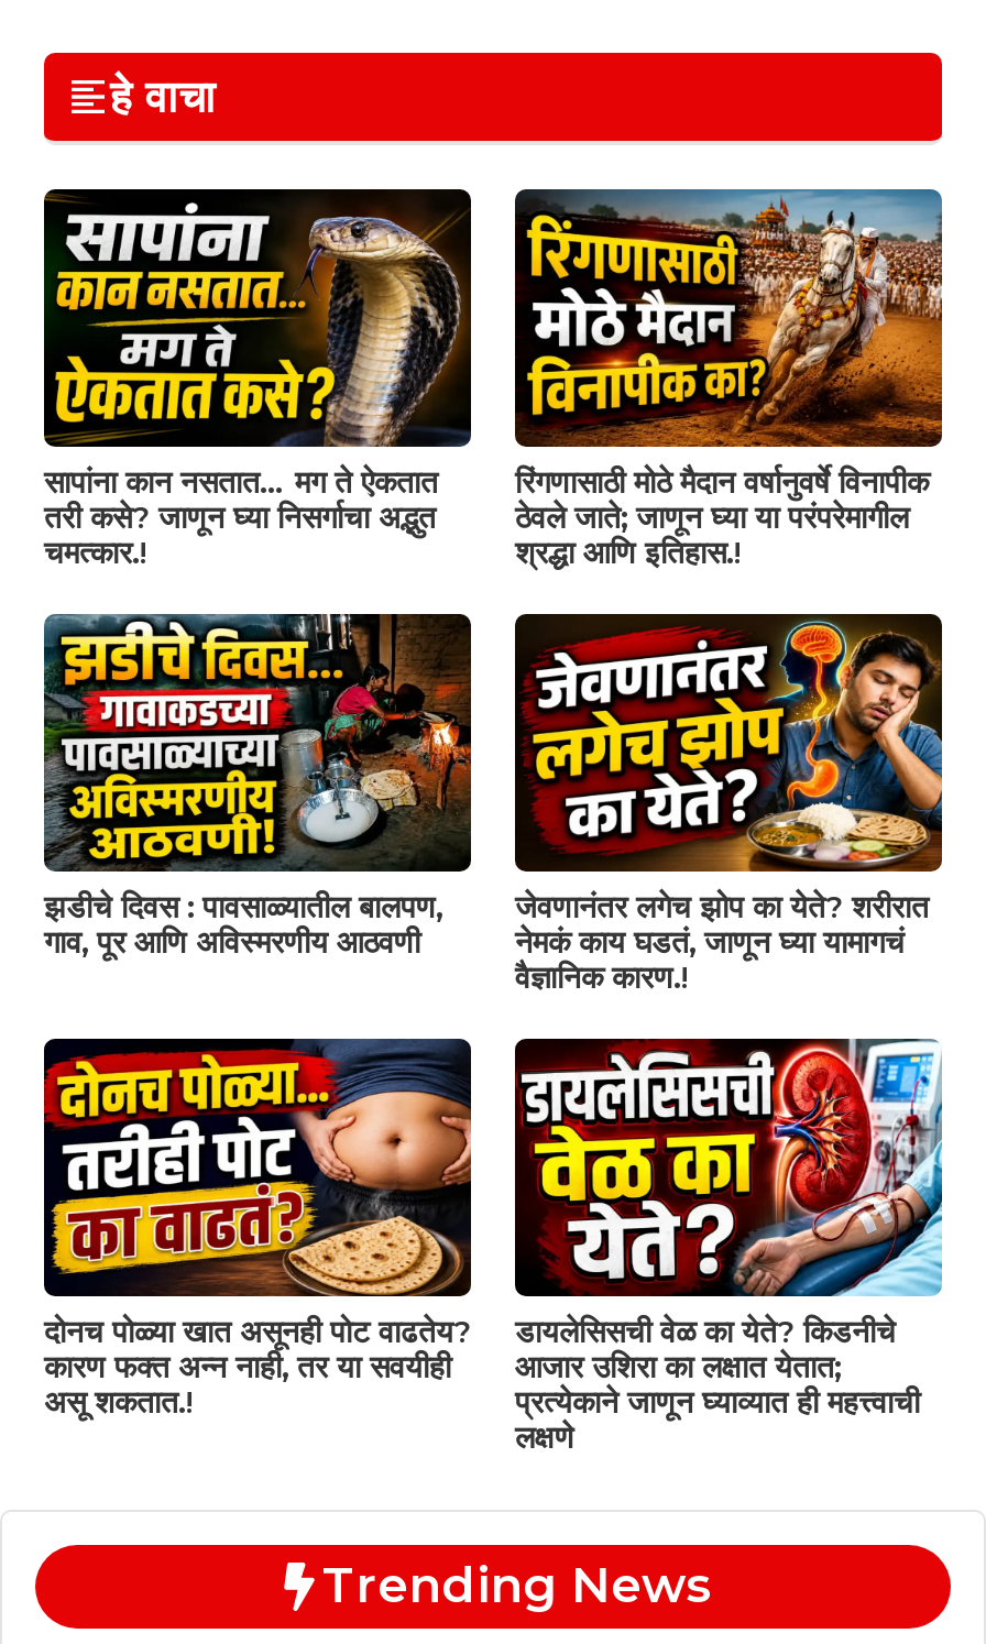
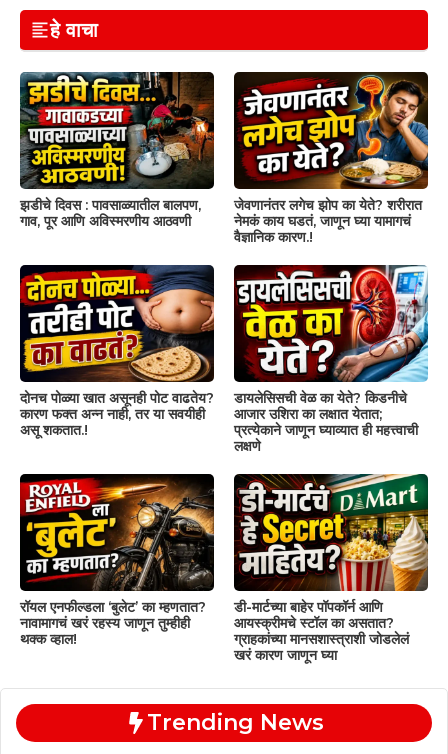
[42,187,471,572] [image] | सापांना कान नसतात… मग ते ऐकतात | तरी कसे? जाणून घ्या निसर्गाचा अद्भुत | चमत्कार.! -> none
[515,187,944,572] [image] | रिंगणासाठी मोठे मैदान वर्षानुवर्षे विनापीक | ठेवले जाते; जाणून घ्या या परंपरेमागील | श्रद्धा आणि इतिहास.! -> none
moved [40,610,929,1457] -> [18,70,422,455]: [image] | झडीचे दिवस : पावसाळ्यातील बालपण, | गाव, पूर आणि अविस्मरणीय आठवणी | ... | प्रत्येकाने जाणून घ्याव्यात ही महत्त्वाची | लक्षणे
none -> [19,473,215,648] [image] | रॉयल एनफील्डला ‘बुलेट’ का म्हणतात? | नावामागचं खरं रहस्य जाणून तुम्हीही | थक्क व्हाल!
none -> [234,473,429,664] [image] | डी-मार्टच्या बाहेर पॉपकॉर्न आणि | आयस्क्रीमचे स्टॉल का असतात? | ग्राहकांच्या मानसशास्त्राशी जोडलेलं | खरं कारण जाणून घ्या

